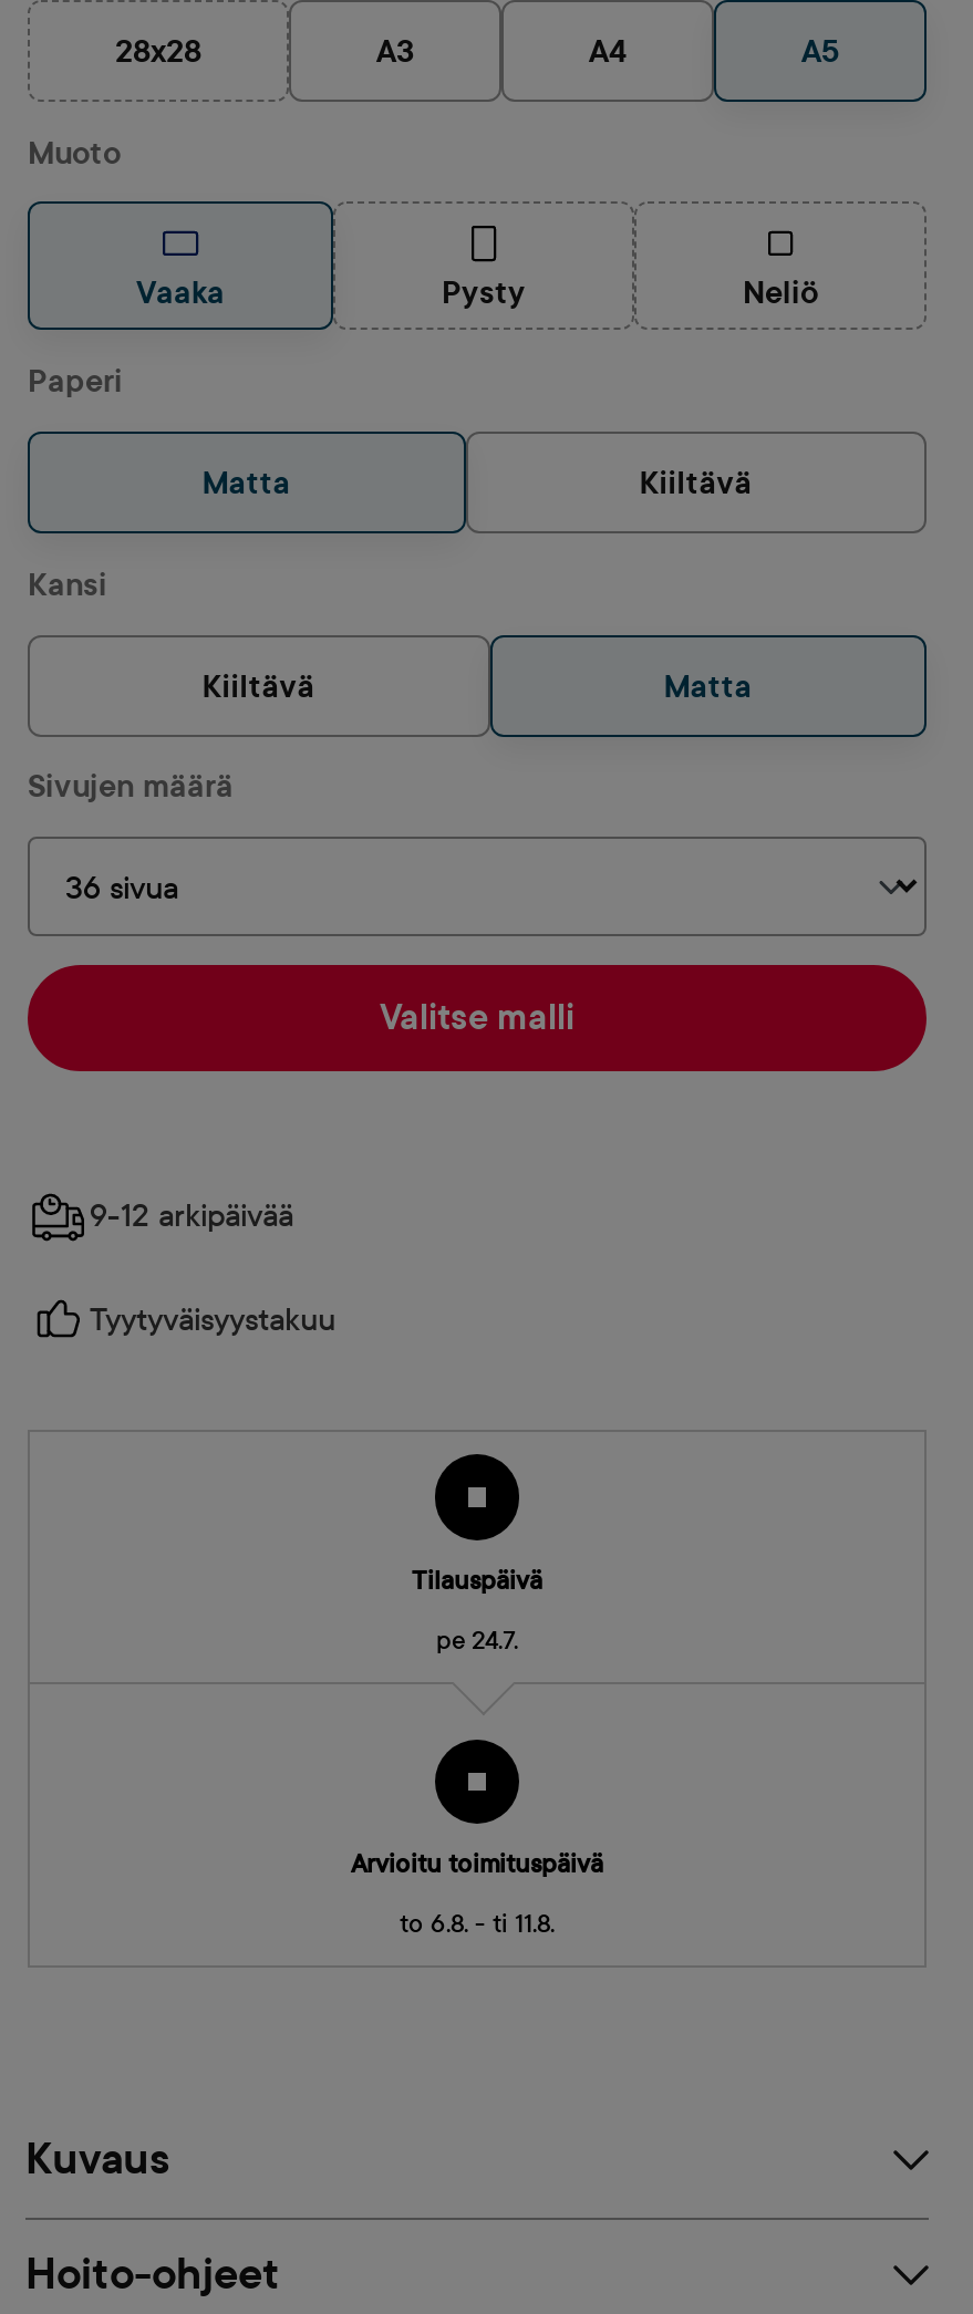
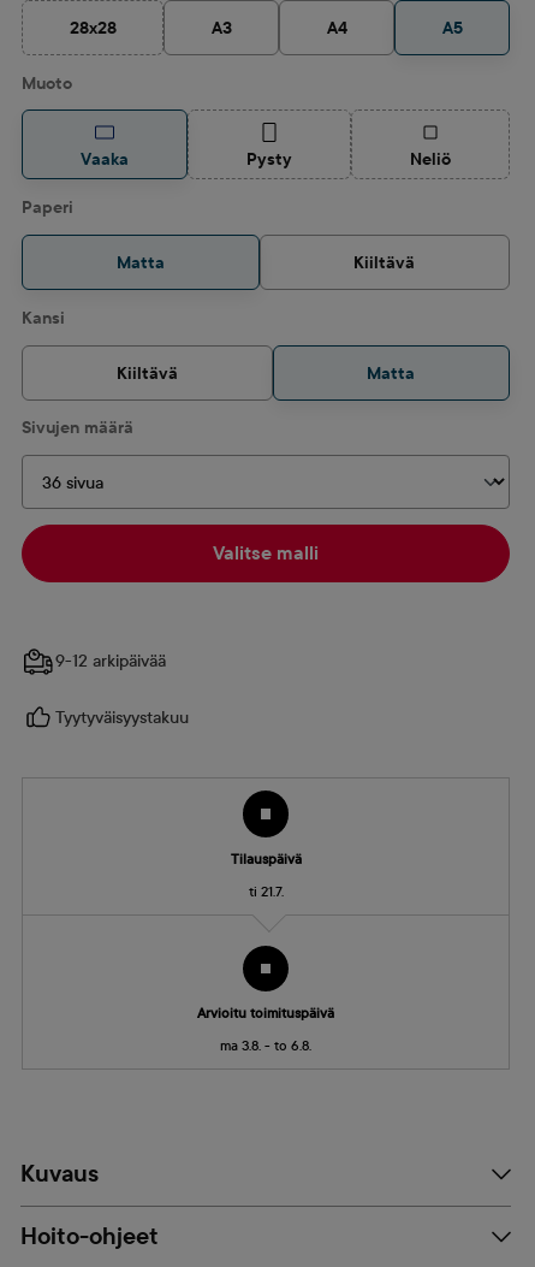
[436,1624,518,1655] pe 24.7. -> [248,883,283,900] ti 21.7.
[400,1908,555,1939] to 6.8. - ti 11.8. -> [220,1037,311,1054] ma 3.8. - to 6.8.

